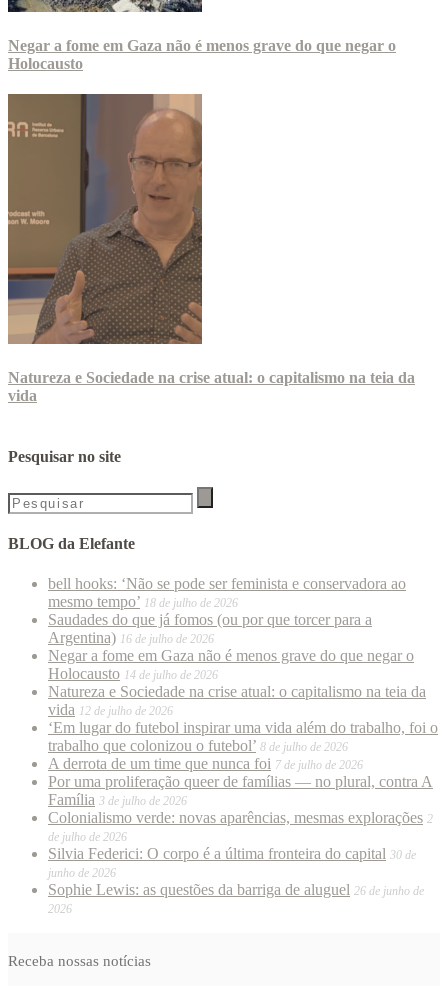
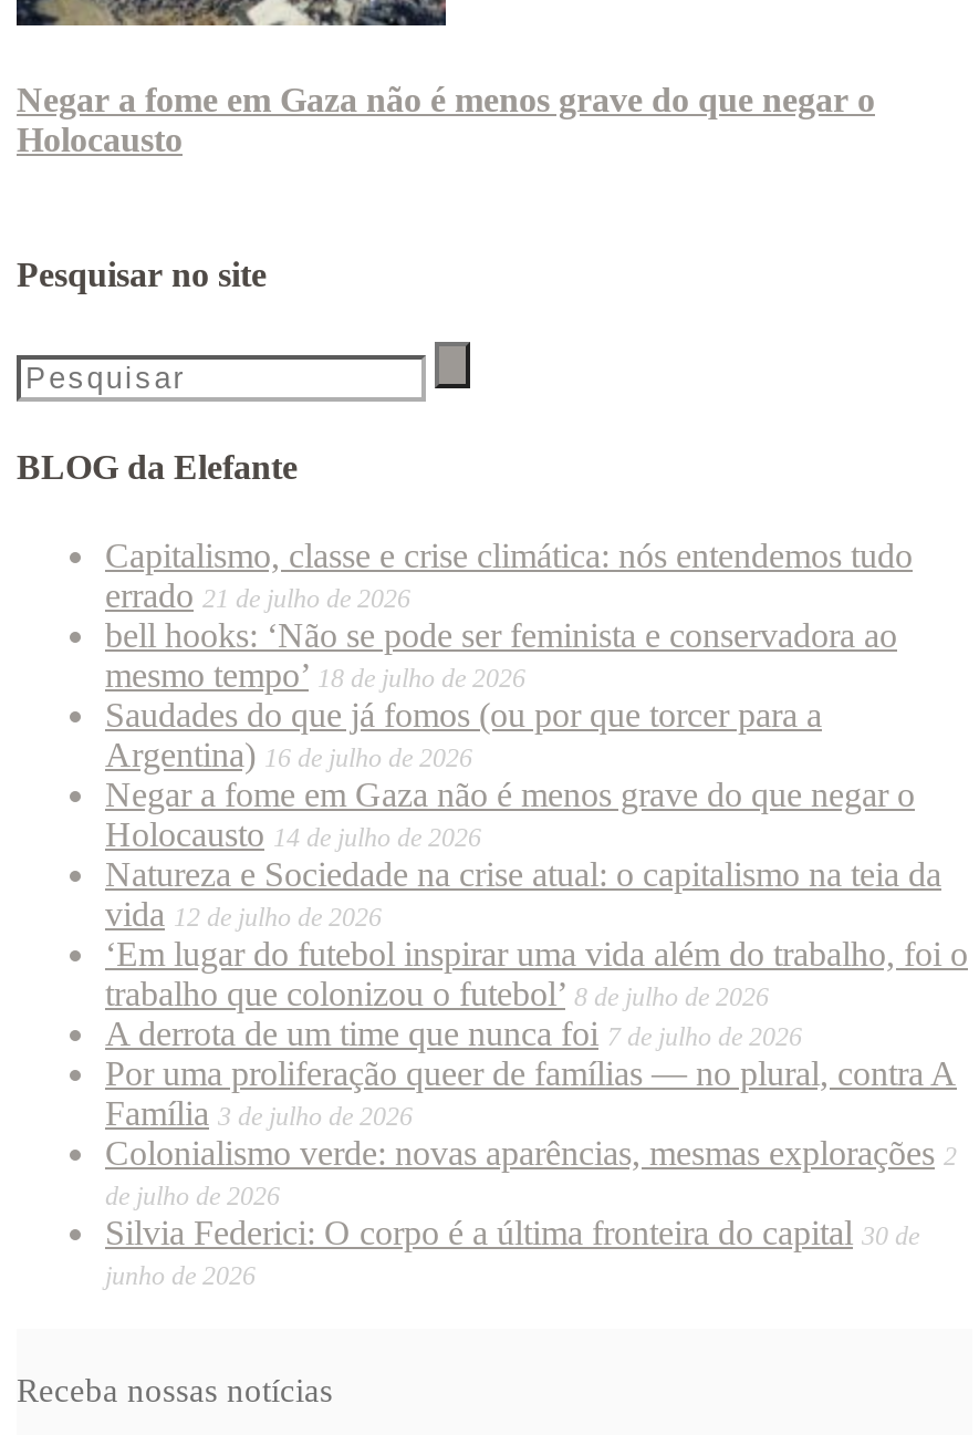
[7,93,415,404] [image] | Natureza e Sociedade na crise atual: o capitalismo na teia da | vida -> none
none -> [105,536,913,613] Capitalismo, classe e crise climática: nós entendemos tudo | errado 21 de julho de 2026
[48,881,424,916] Sophie Lewis: as questões da barriga de aluguel 26 de junho de | 2026 -> none

